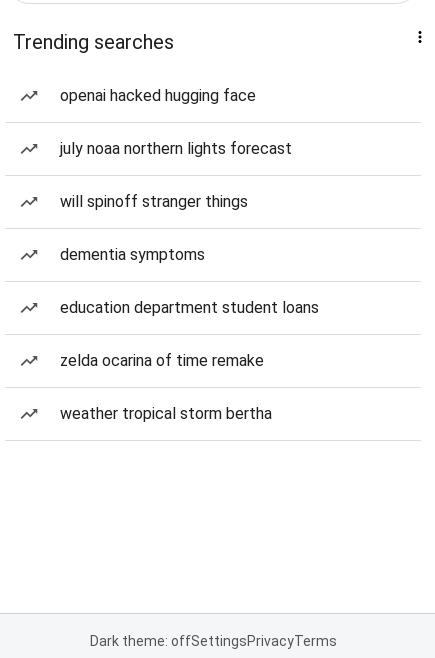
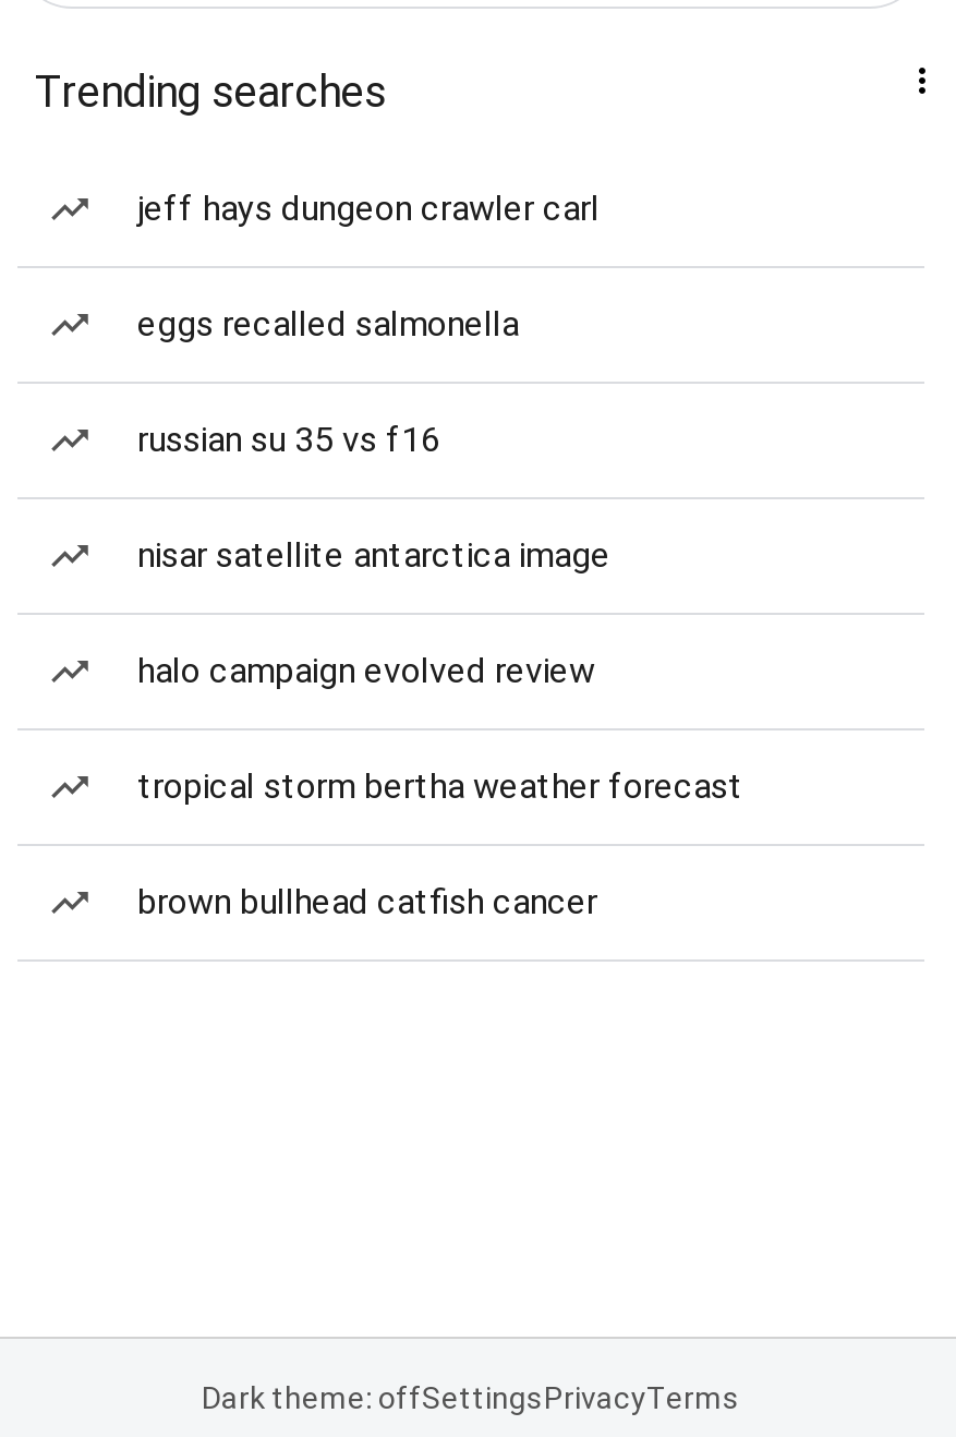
[60,86,256,105] openai hacked hugging face -> [137,188,600,229] jeff hays dungeon crawler carl
[60,139,292,158] july noaa northern lights forecast -> [137,303,519,345] eggs recalled salmonella
[60,192,248,211] will spinoff stranger things -> [137,419,440,460] russian su 35 vs f16
[60,245,205,264] dementia symptoms -> [137,534,610,576] nisar satellite antarctica image
[60,298,319,317] education department student loans -> [137,650,595,691] halo campaign evolved review
[60,351,264,370] zelda ocarina of time remake -> [137,765,743,807] tropical storm bertha weather forecast
[60,404,272,423] weather tropical storm bertha -> [137,881,597,922] brown bullhead catfish cancer

